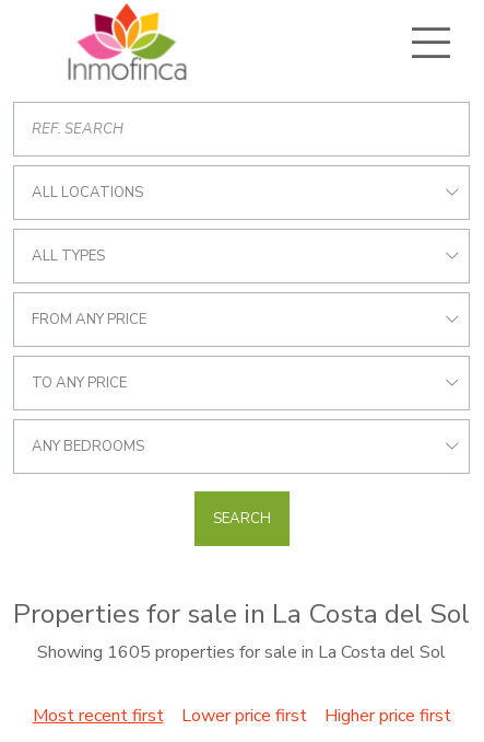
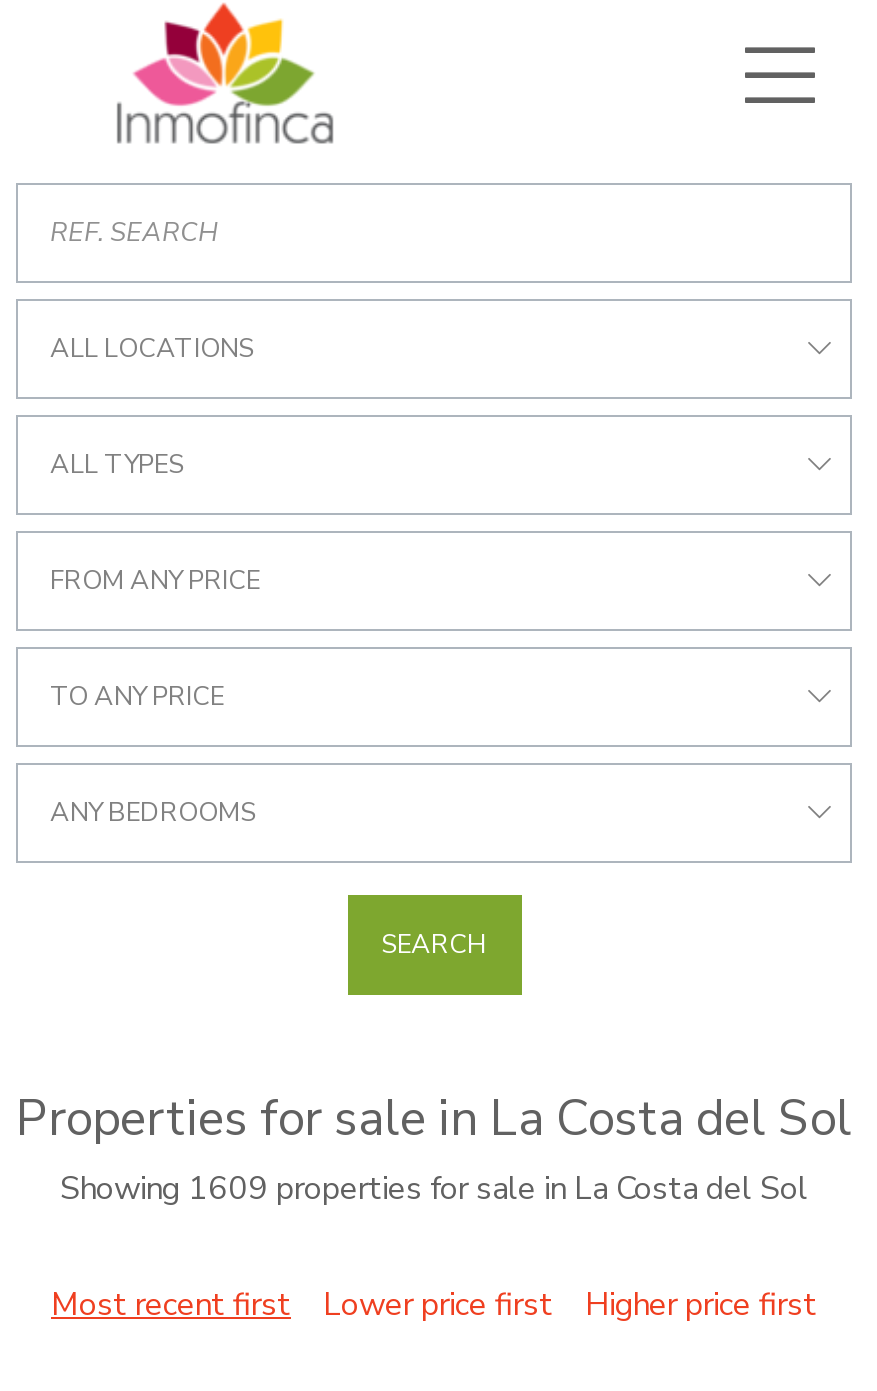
[37,640,446,664] Showing 1605 properties for sale in La Costa del Sol -> [60,1167,808,1211] Showing 1609 properties for sale in La Costa del Sol

